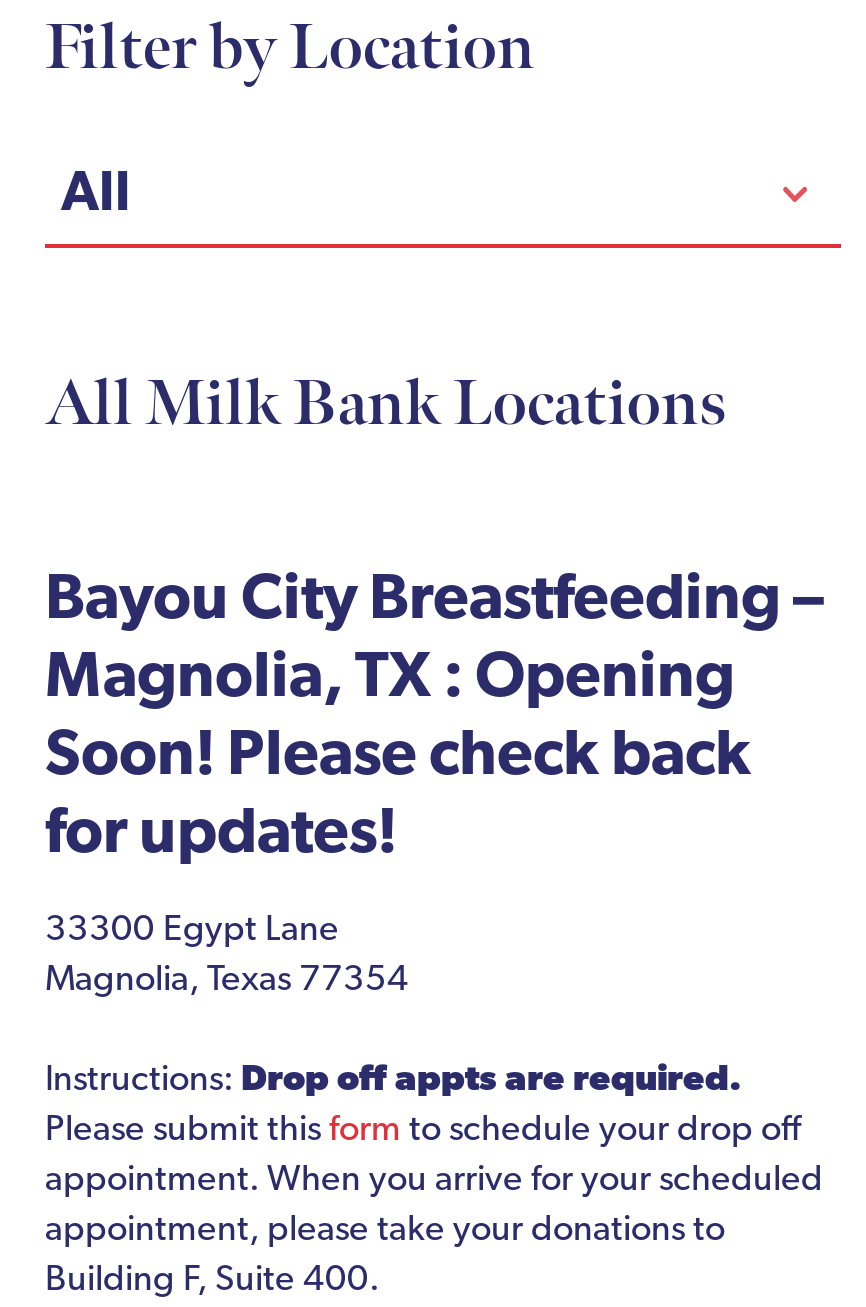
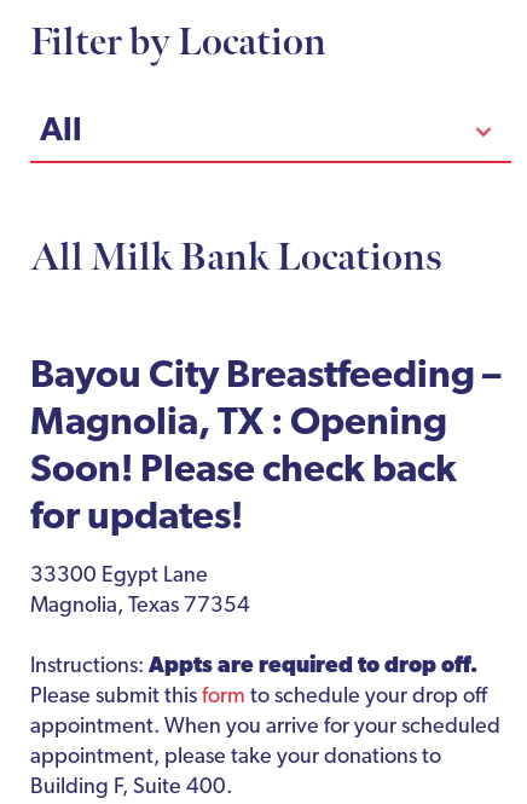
[45,1062,741,1100] Instructions: Drop off appts are required. -> [30,656,477,679] Instructions: Appts are required to drop off.

